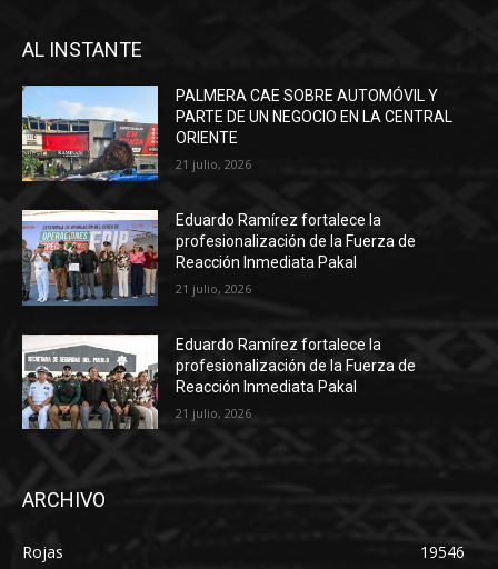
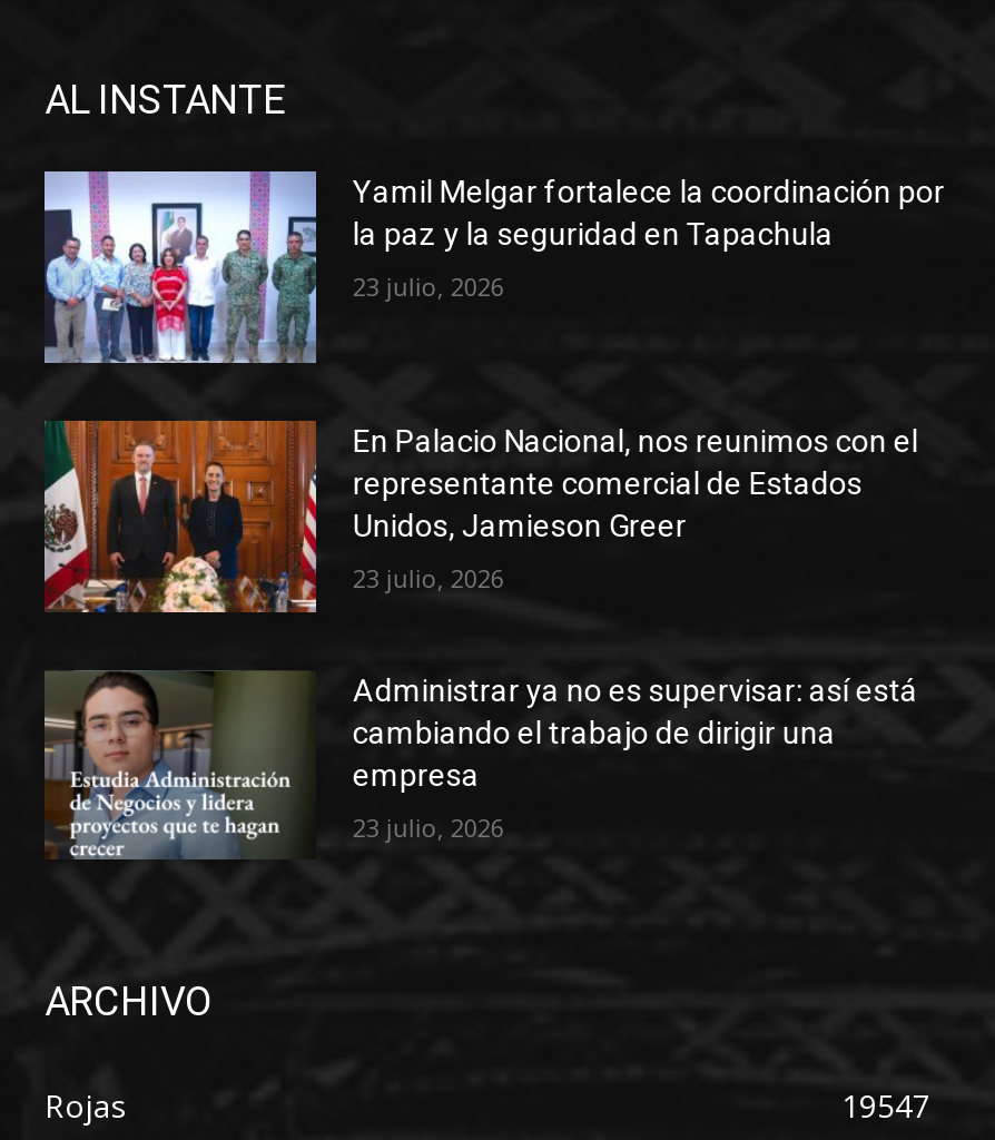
[21,84,453,182] [image] | PALMERA CAE SOBRE AUTOMÓVIL Y | PARTE DE UN NEGOCIO EN LA CENTRAL | ORIENTE -> [45,169,945,365] [image] | Yamil Melgar fortalece la coordinación por | la paz y la seguridad en Tapachula
[176,156,252,172] 21 julio, 2026 -> [353,270,504,303] 23 julio, 2026
[21,209,416,307] [image] | Eduardo Ramírez fortalece la | profesionalización de la Fuerza de | Reacción Inmediata Pakal -> [45,419,918,615] [image] | En Palacio Nacional, nos reunimos con el | representante comercial de Estados | Unidos, Jamieson Greer
[176,280,252,297] 21 julio, 2026 -> [353,561,504,594] 23 julio, 2026
[21,333,416,430] [image] | Eduardo Ramírez fortalece la | profesionalización de la Fuerza de | Reacción Inmediata Pakal -> [42,670,918,859] [image] | Administrar ya no es supervisar: así está | cambiando el trabajo de dirigir una | empresa
[176,404,252,421] 21 julio, 2026 -> [353,810,504,843] 23 julio, 2026
[420,541,465,563] 19546 -> [841,1085,930,1127] 19547

